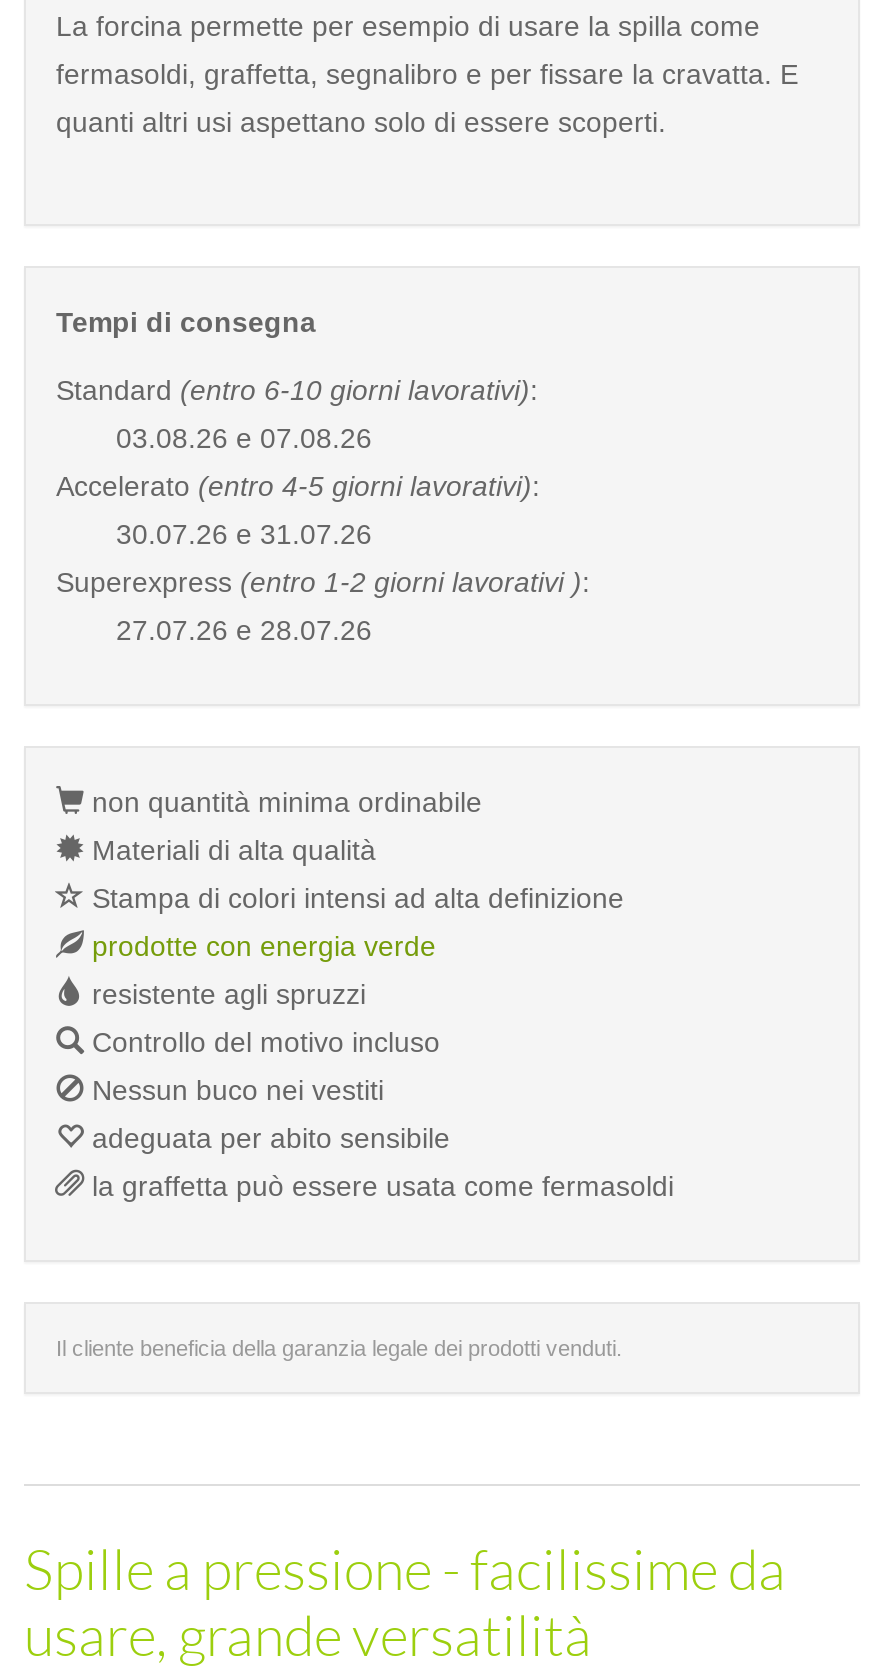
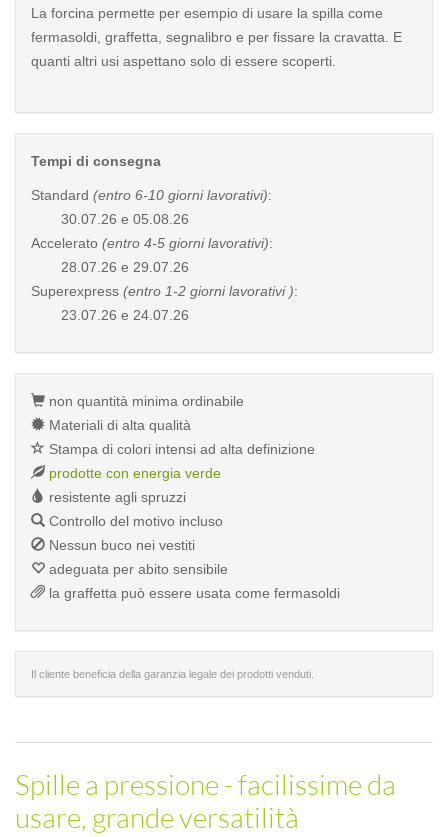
[116,422,372,454] 03.08.26 e 07.08.26 -> [61,211,189,227] 30.07.26 e 05.08.26
[116,518,372,550] 30.07.26 e 31.07.26 -> [61,259,189,275] 28.07.26 e 29.07.26
[116,614,372,646] 27.07.26 e 28.07.26 -> [61,307,189,323] 23.07.26 e 24.07.26

